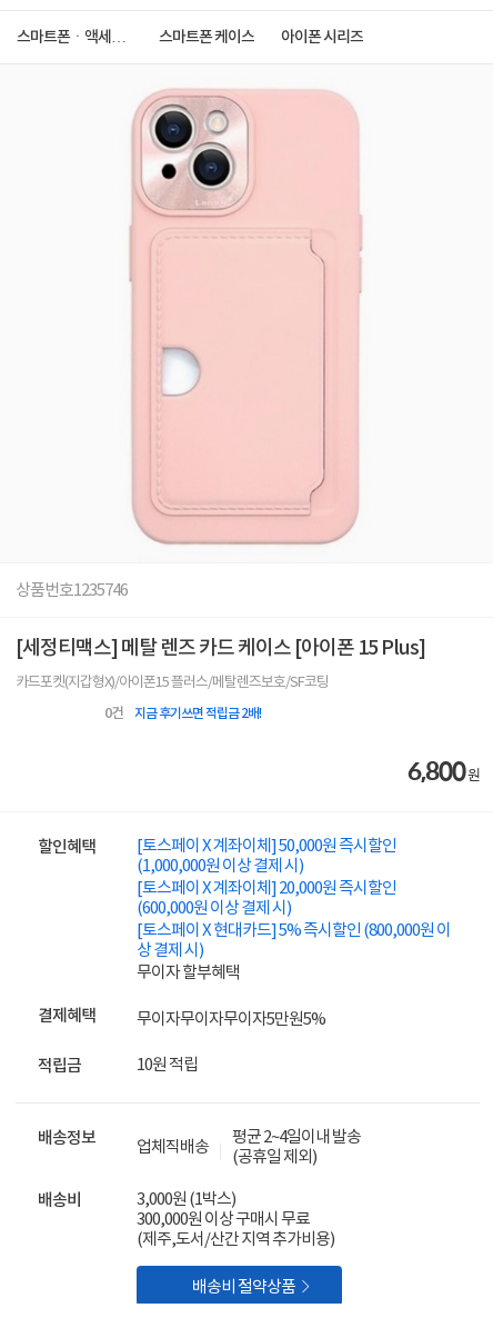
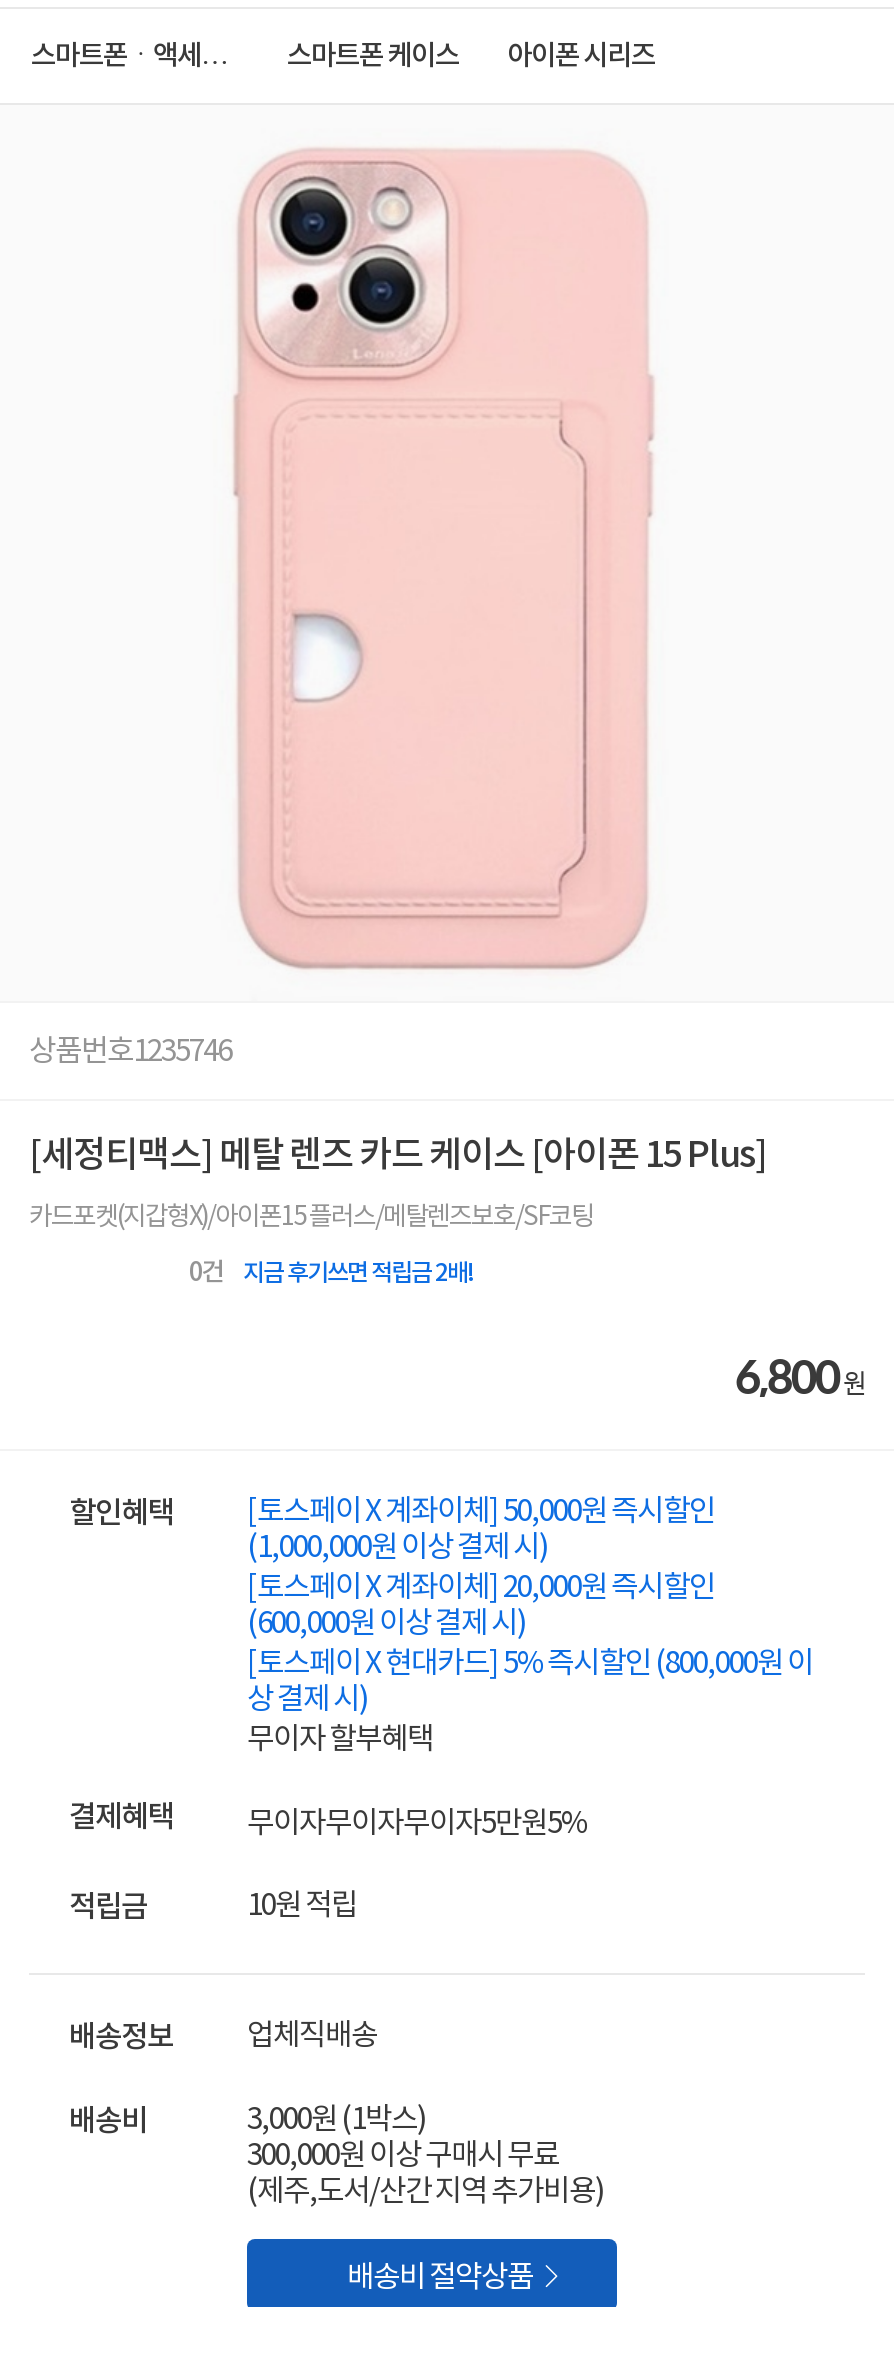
[232,1128,361,1167] 평균 2~4일이내 발송 | (공휴일 제외) -> none

